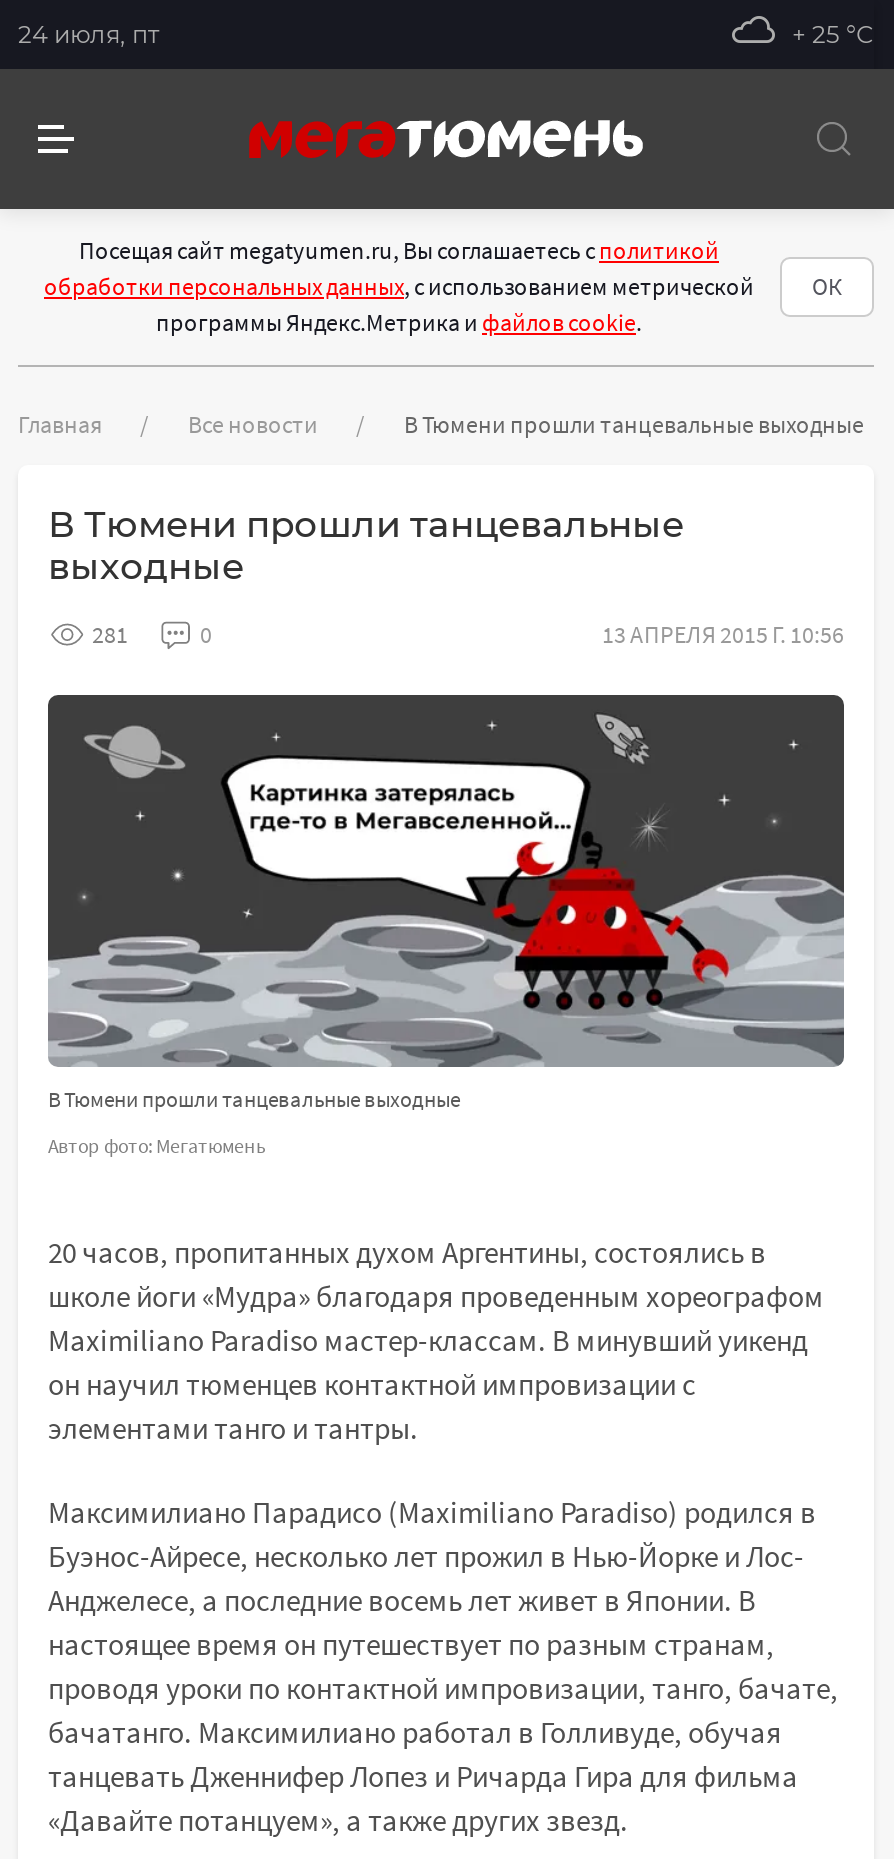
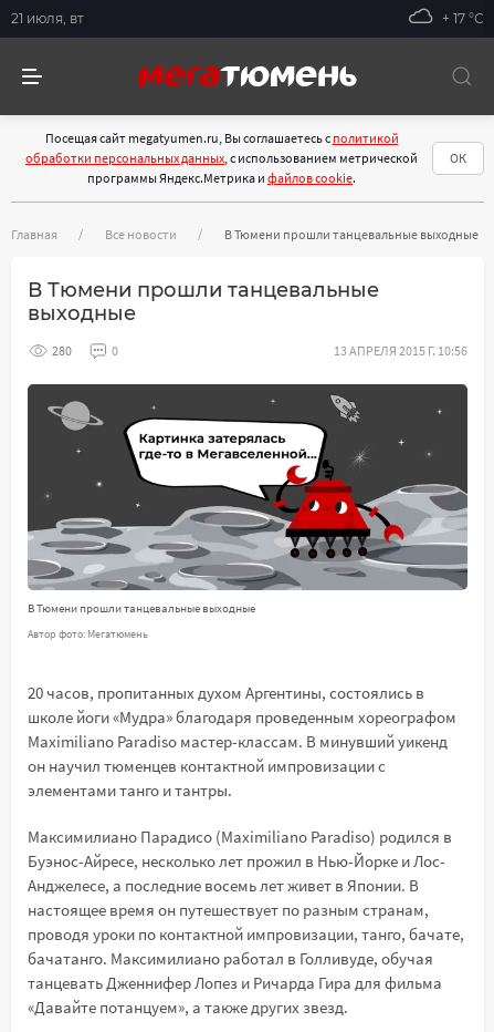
[18,18,160,48] 24 июля, пт -> [11,9,84,26] 21 июля, вт
[792,18,874,48] + 25 °С -> [442,9,484,26] + 17 °С
[92,619,128,649] 281 -> [52,342,72,359] 280

